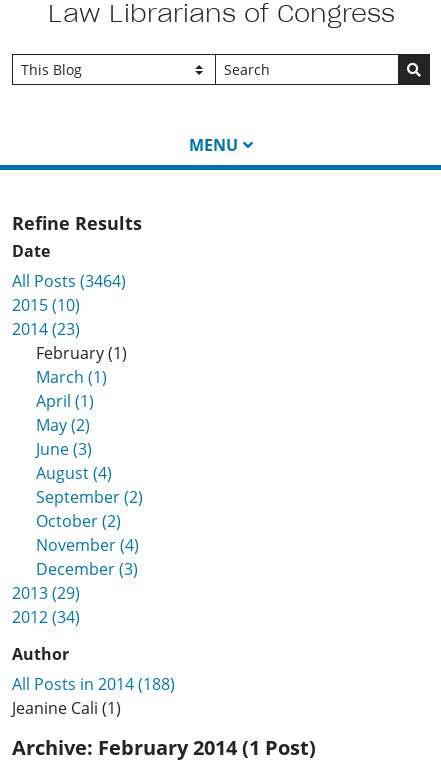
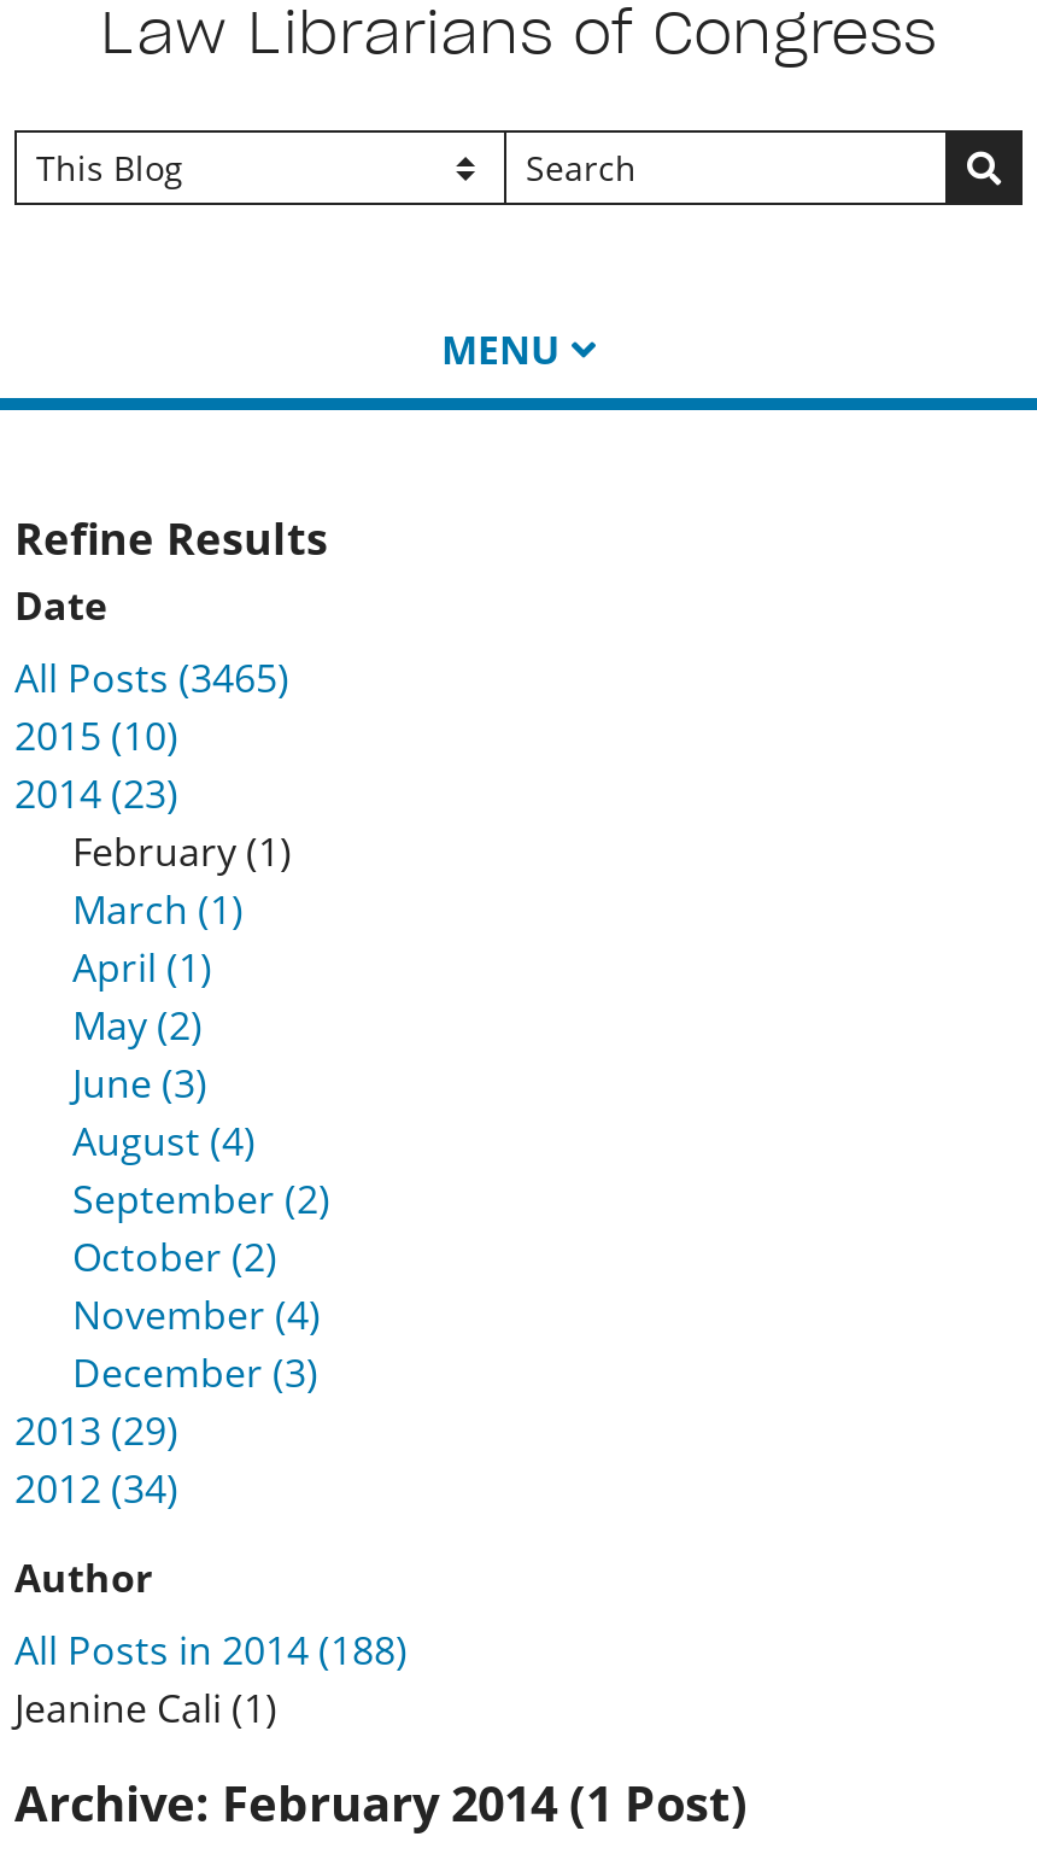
[12,270,126,292] All Posts (3464) -> [14,652,289,705] All Posts (3465)

